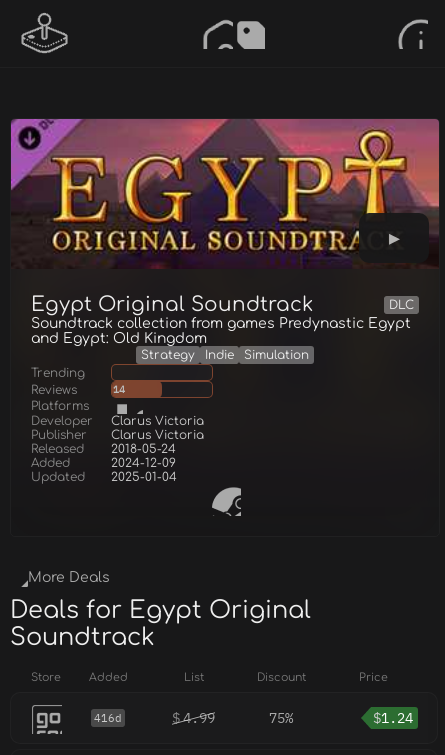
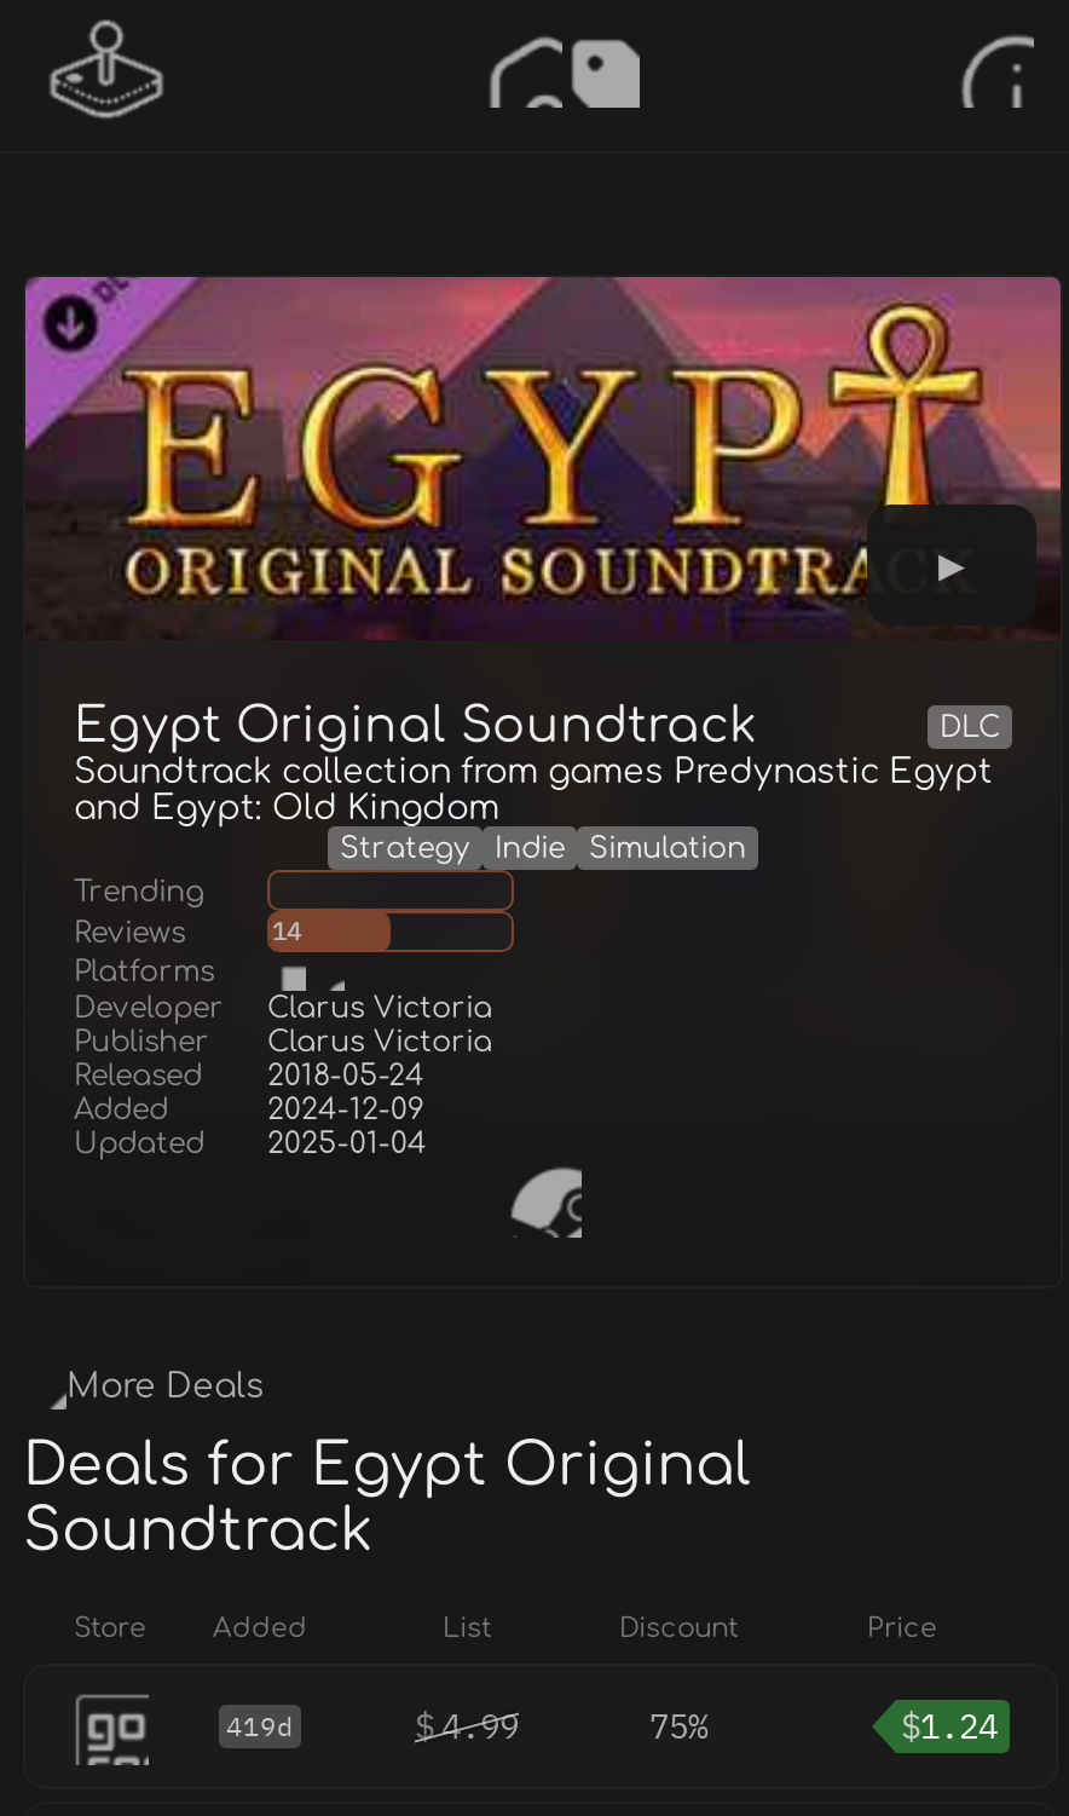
[94,711,122,725] 416d -> [226,1710,294,1743] 419d

